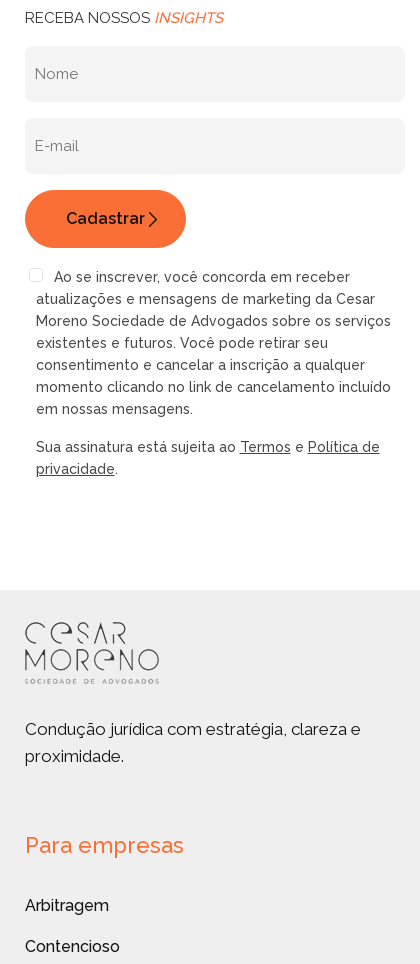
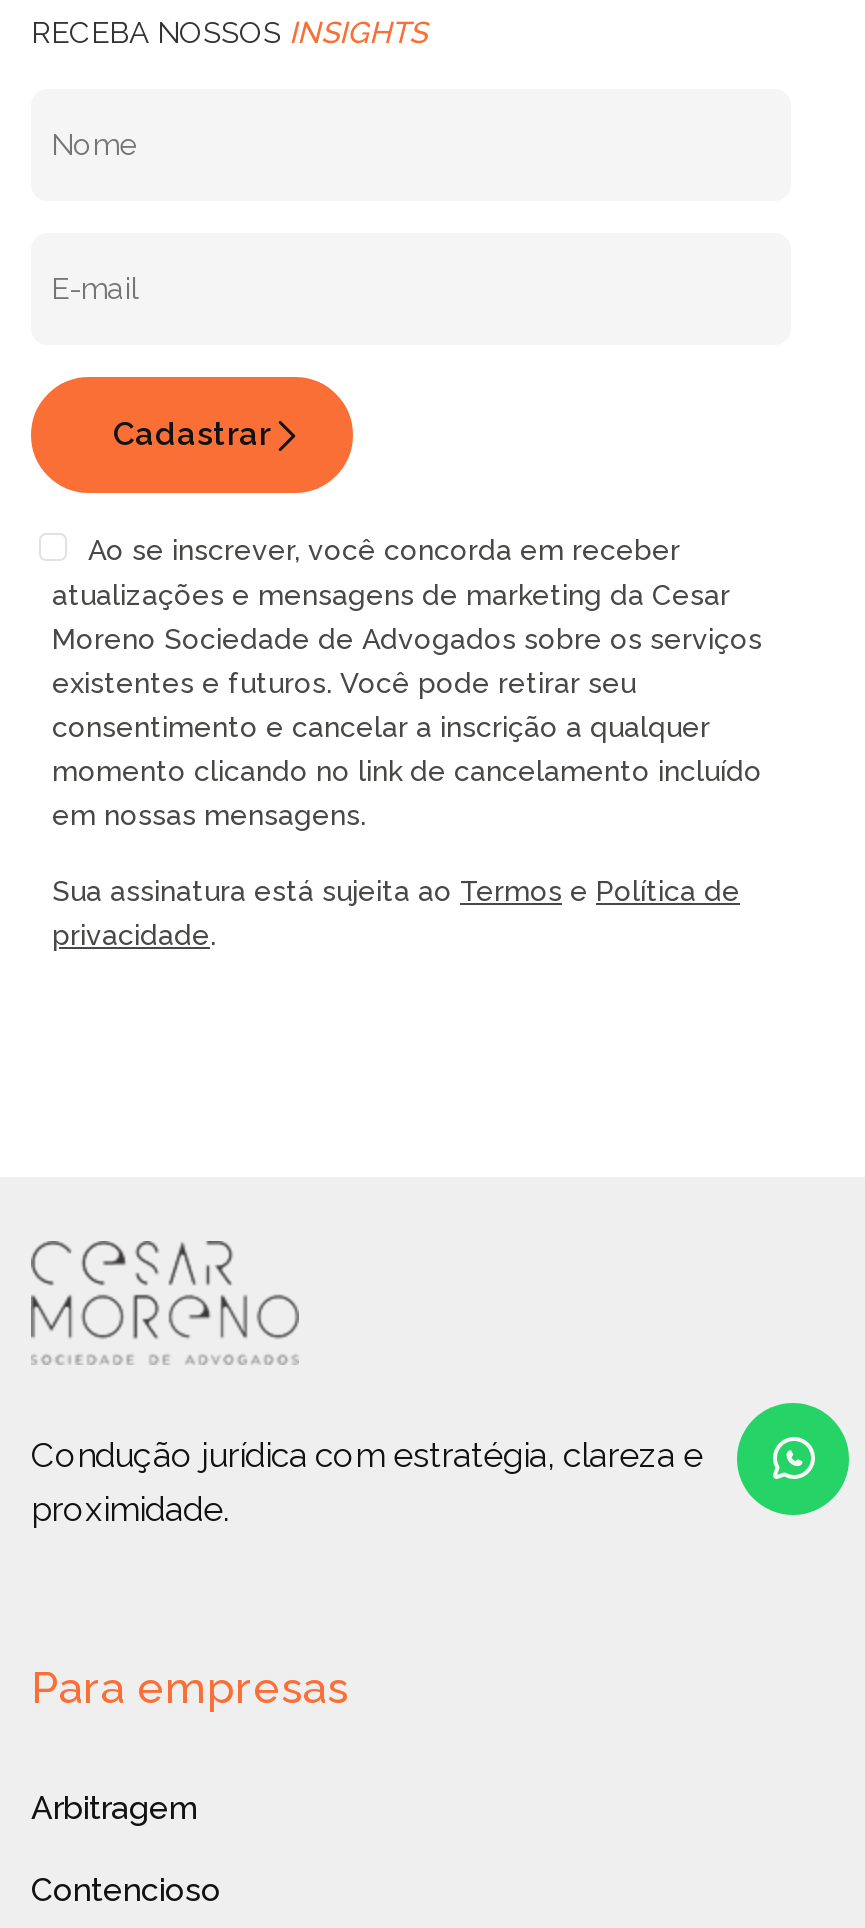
none -> [735,1401,851,1517] [image]

